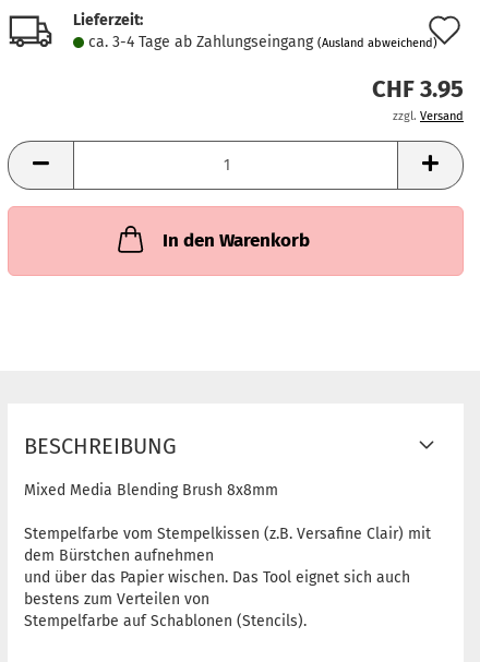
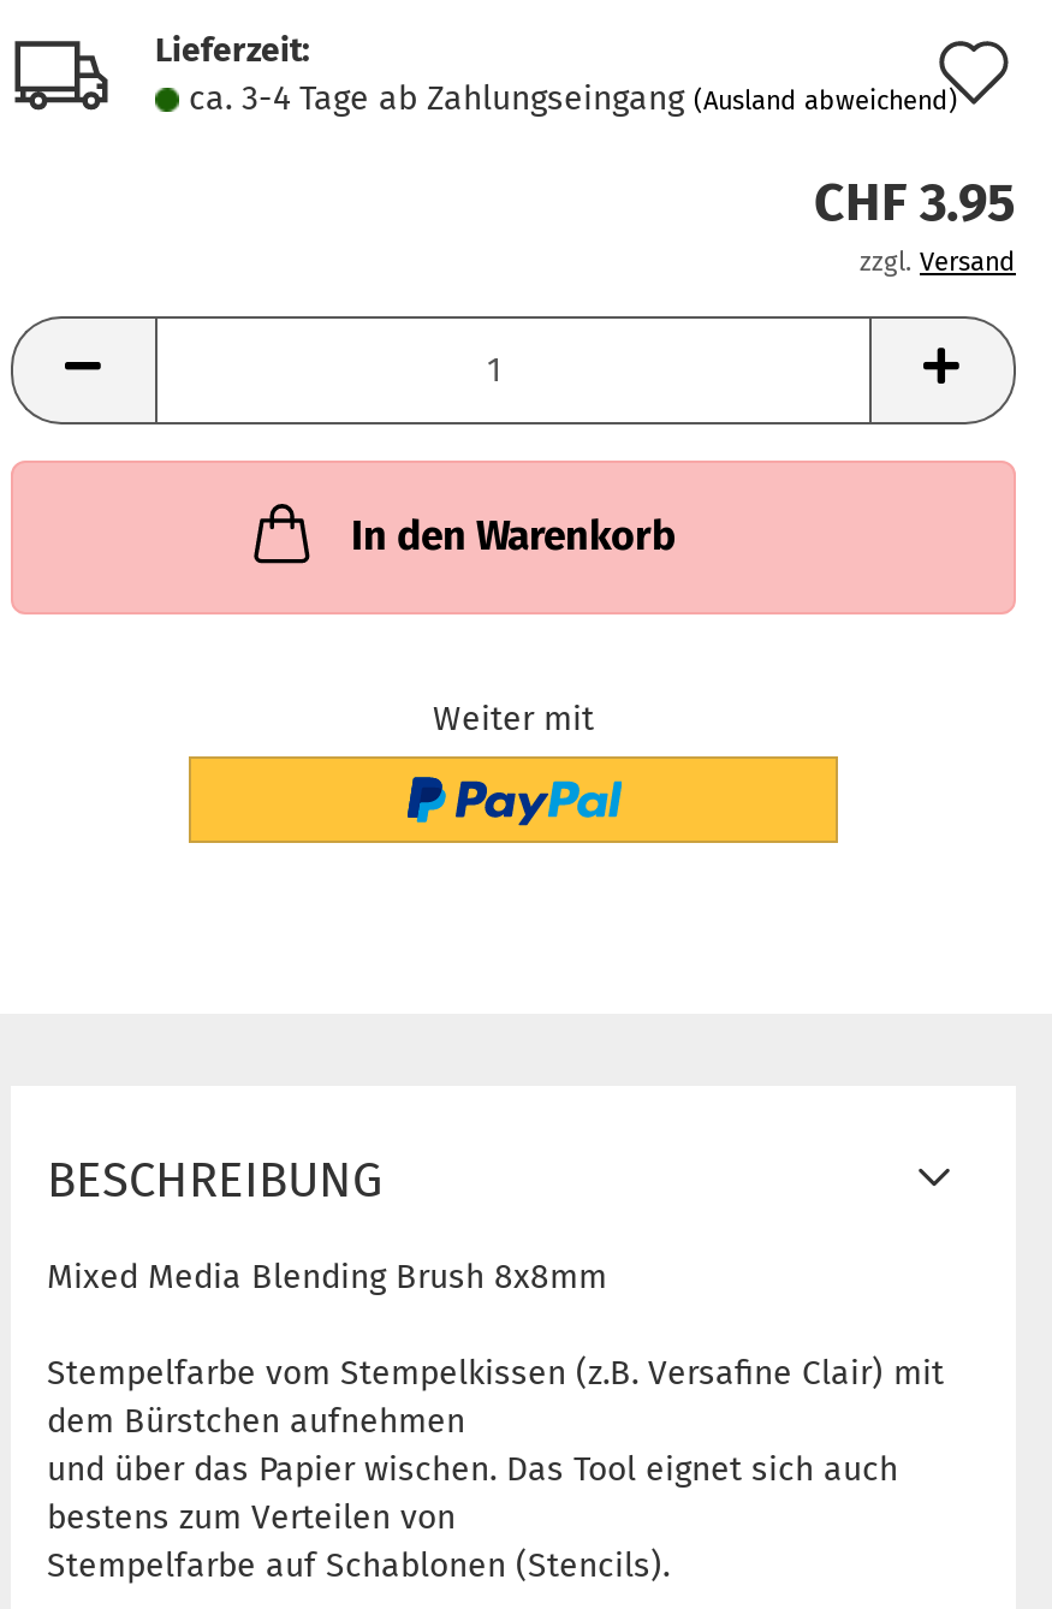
none -> [186,754,840,845] [image]
none -> [433,699,594,740] Weiter mit

